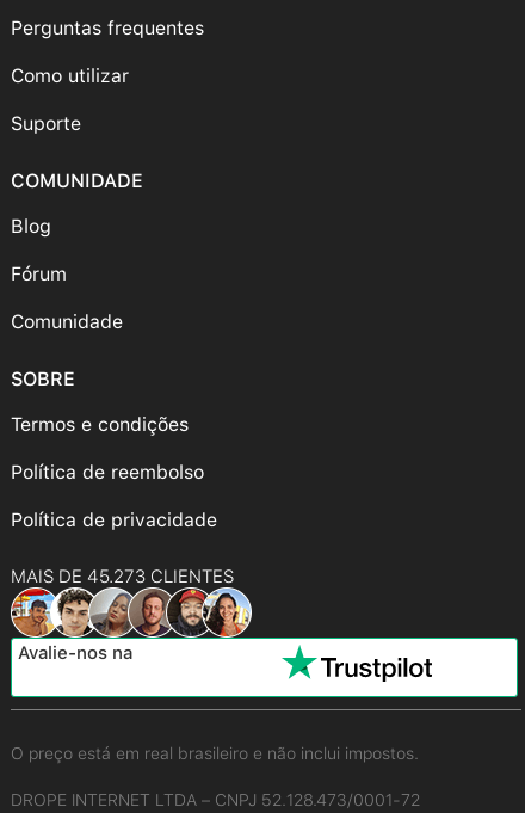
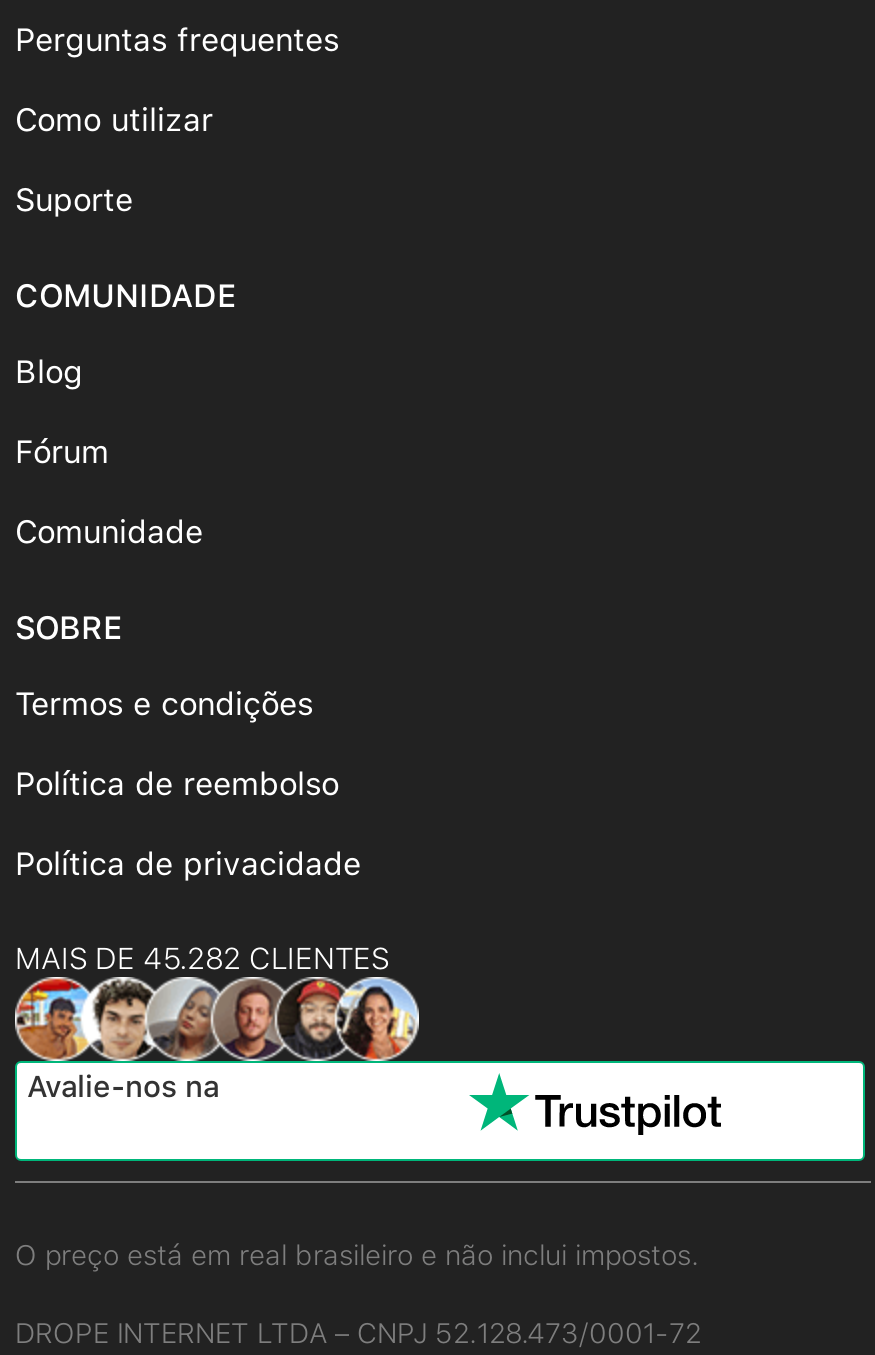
[11,566,234,587] MAIS DE 45.273 CLIENTES -> [15,941,389,977] MAIS DE 45.282 CLIENTES

